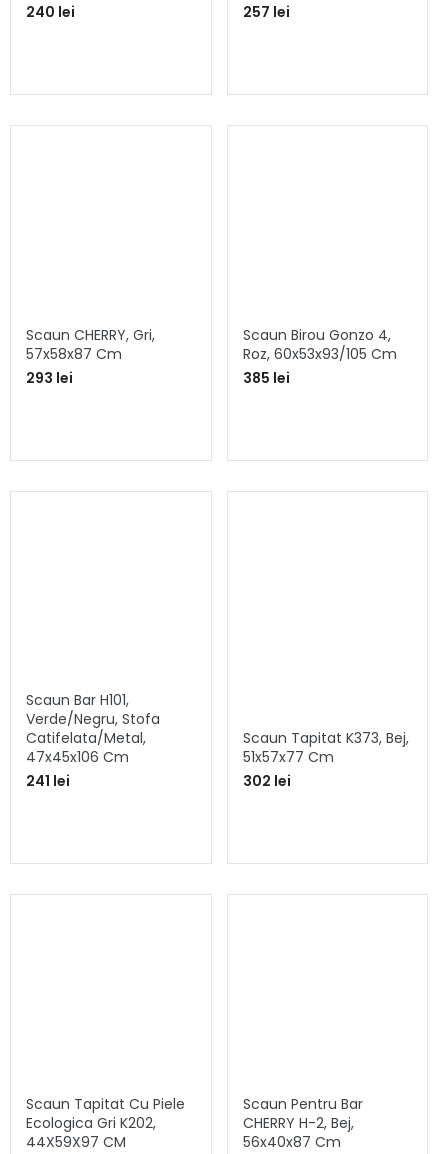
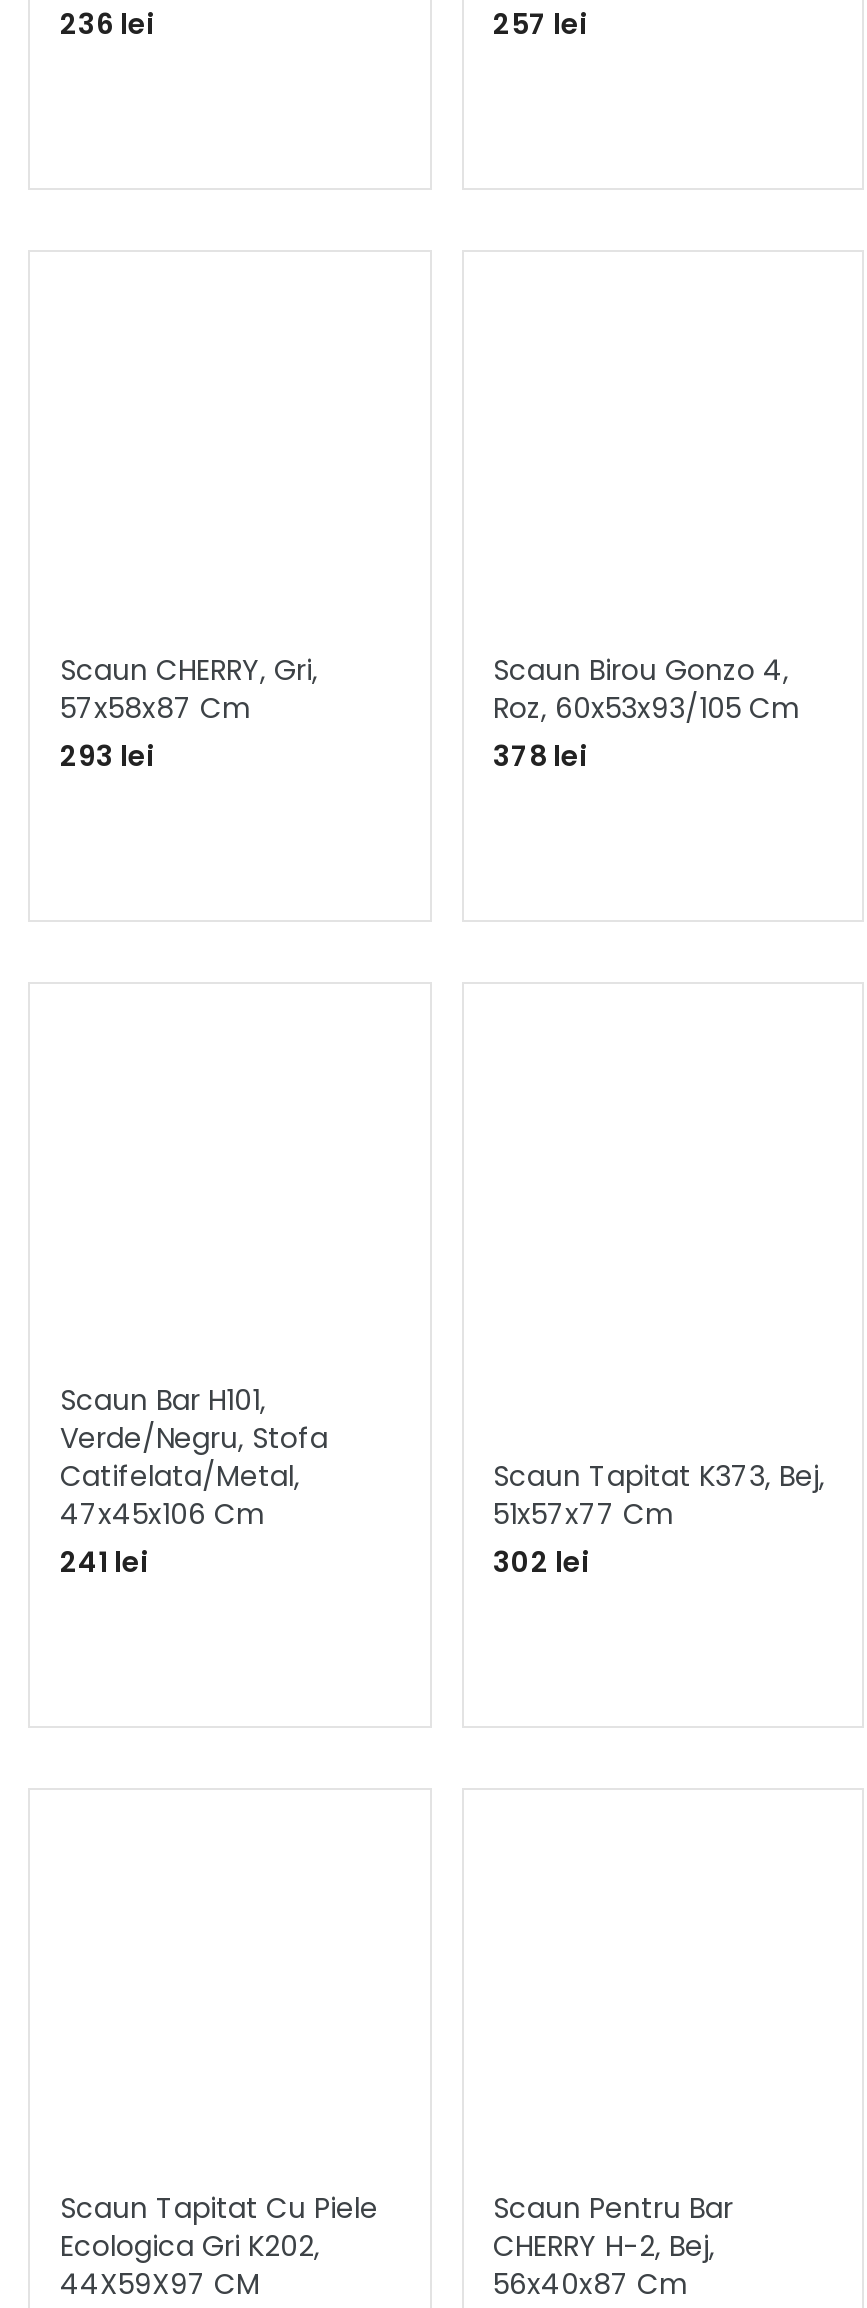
[26,2,75,22] 240 lei -> [60,5,154,45] 236 lei
[242,368,289,388] 385 lei -> [493,736,587,776] 378 lei

